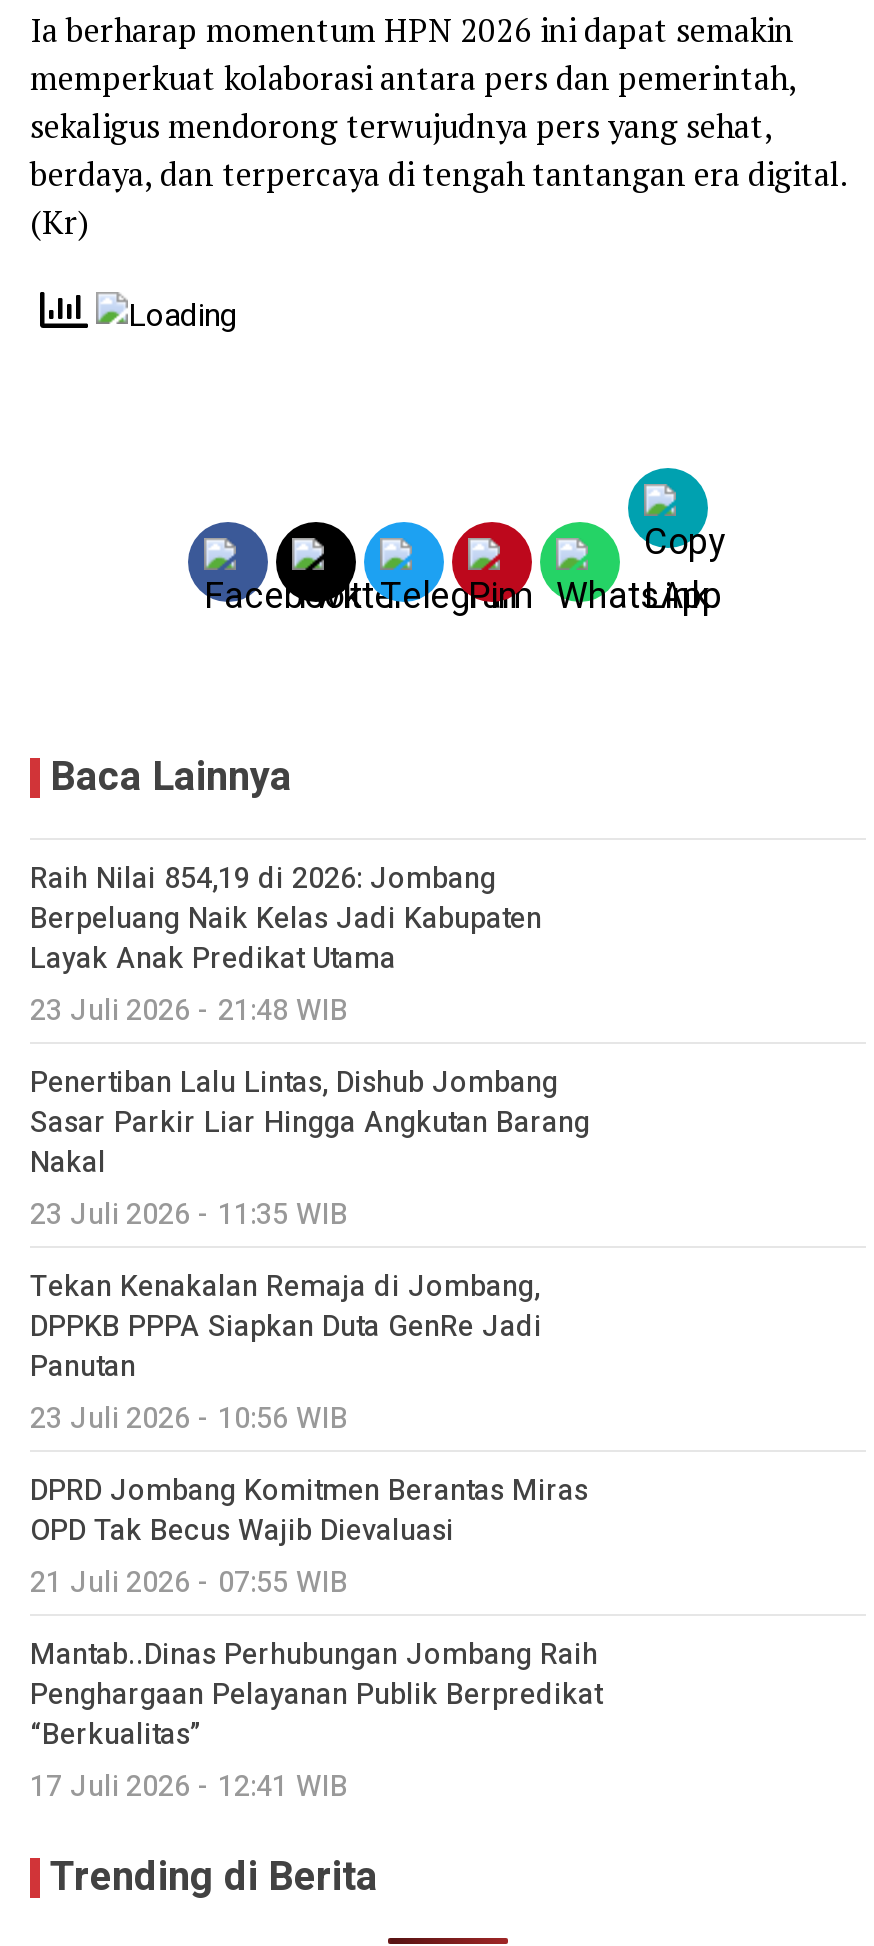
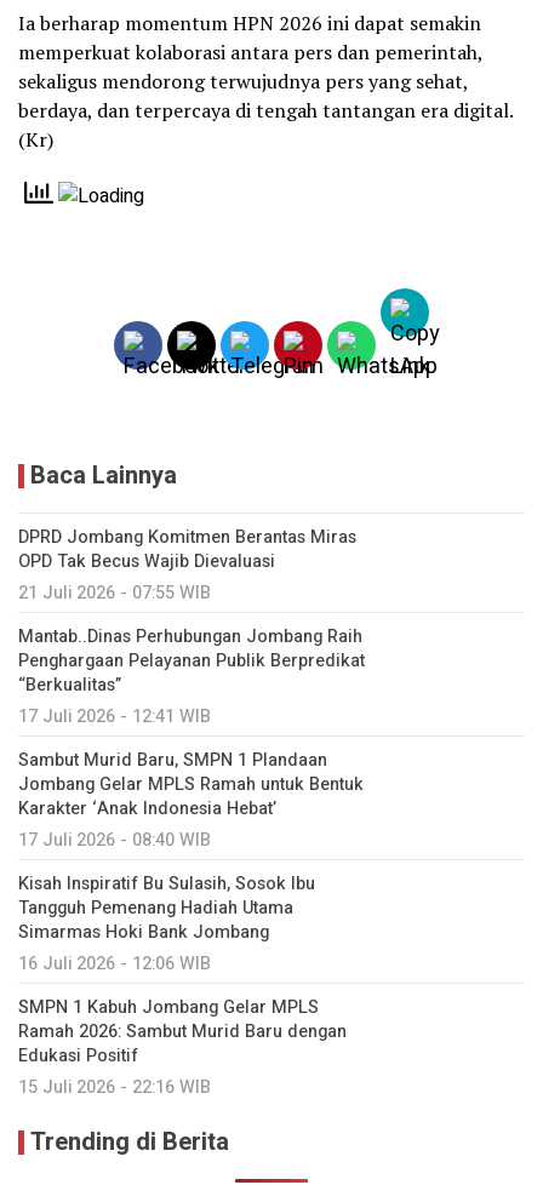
[30,859,590,1441] Raih Nilai 854,19 di 2026: Jombang | Berpeluang Naik Kelas Jadi Kabupaten | Layak Anak Predikat Utama | 23 Juli 2026 - 21:48 WIB | Penertiban Lalu Lintas, Dishub Jombang | Sasar Parkir Liar Hingga Angkutan Barang | Nakal | 23 Juli 2026 - 11:35 WIB | Tekan Kenakalan Remaja di Jombang, | DPPKB PPPA Siapkan Duta GenRe Jadi | Panutan | 23 Juli 2026 - 10:56 WIB -> none
moved [30,1471,602,1809] -> [18,525,365,730]: DPRD Jombang Komitmen Berantas Miras | OPD Tak Becus Wajib Dievaluasi | 21 Juli 2026 - 07:55 WIB | Mantab..Dinas Perhubungan Jombang Raih | Penghargaan Pelayanan Publik Berpredikat | “Berkualitas” | 17 Juli 2026 - 12:41 WIB
none -> [18,748,364,1101] Sambut Murid Baru, SMPN 1 Plandaan | Jombang Gelar MPLS Ramah untuk Bentuk | Karakter ‘Anak Indonesia Hebat’ | 17 Juli 2026 - 08:40 WIB | Kisah Inspiratif Bu Sulasih, Sosok Ibu | Tangguh Pemenang Hadiah Utama | Simarmas Hoki Bank Jombang | 16 Juli 2026 - 12:06 WIB | SMPN 1 Kabuh Jombang Gelar MPLS | Ramah 2026: Sambut Murid Baru dengan | Edukasi Positif | 15 Juli 2026 - 22:16 WIB

